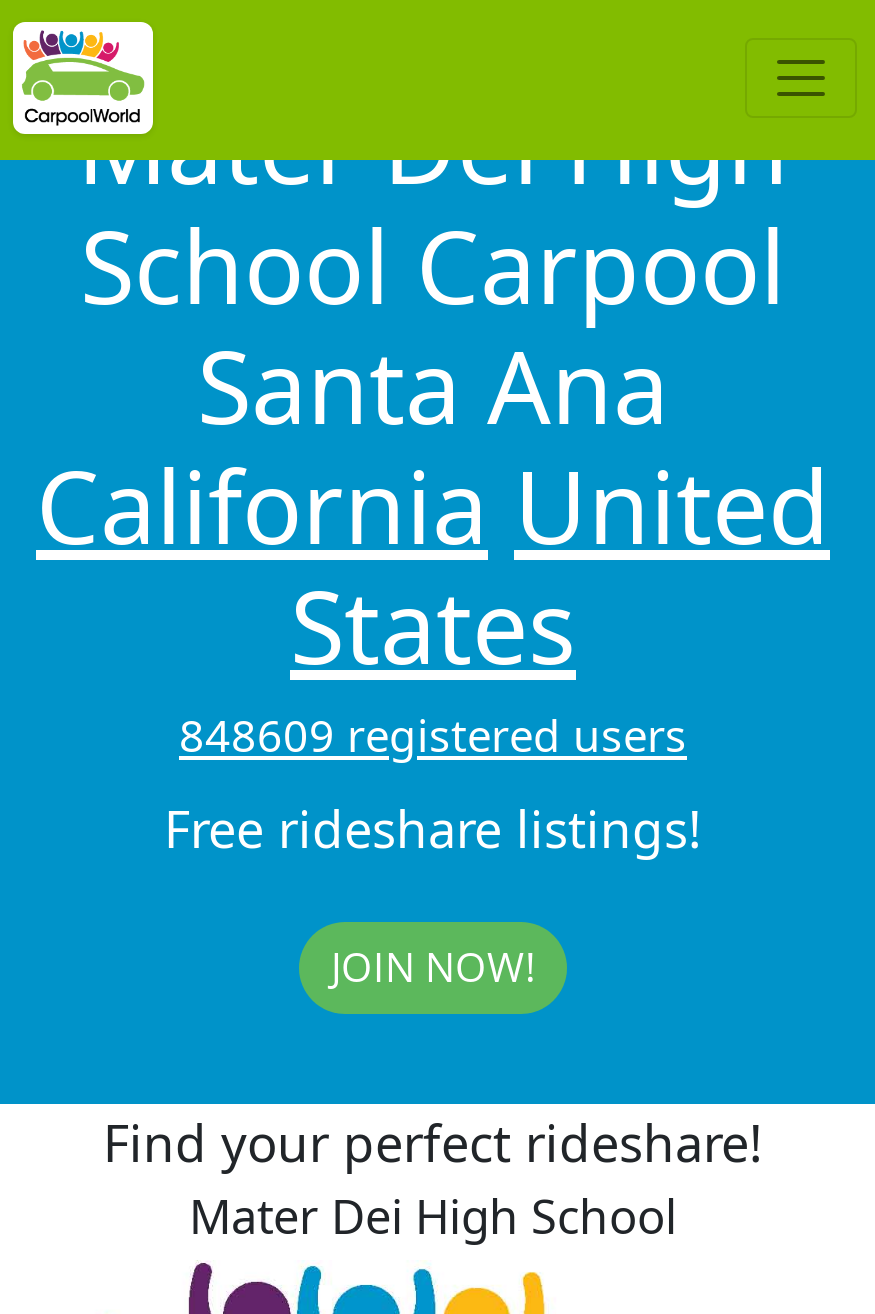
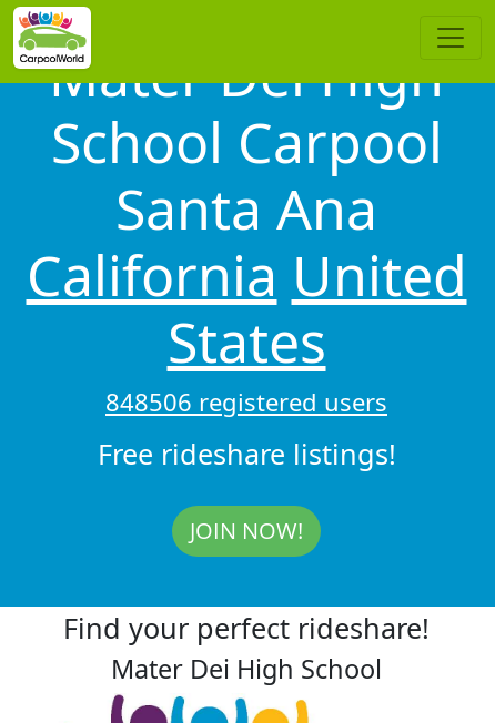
[179,704,687,764] 848609 registered users -> [105,385,387,418] 848506 registered users

